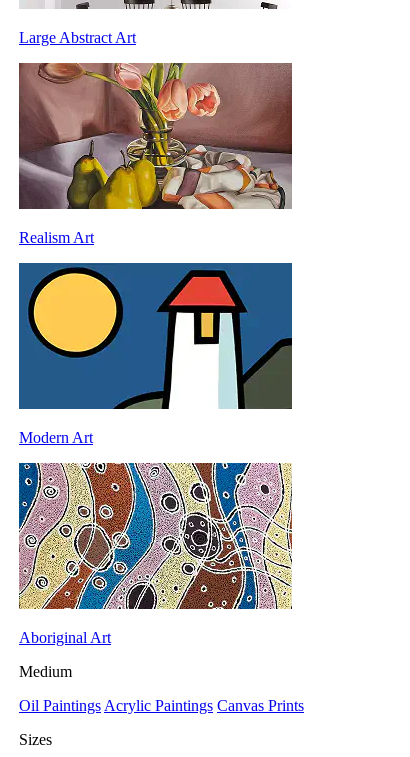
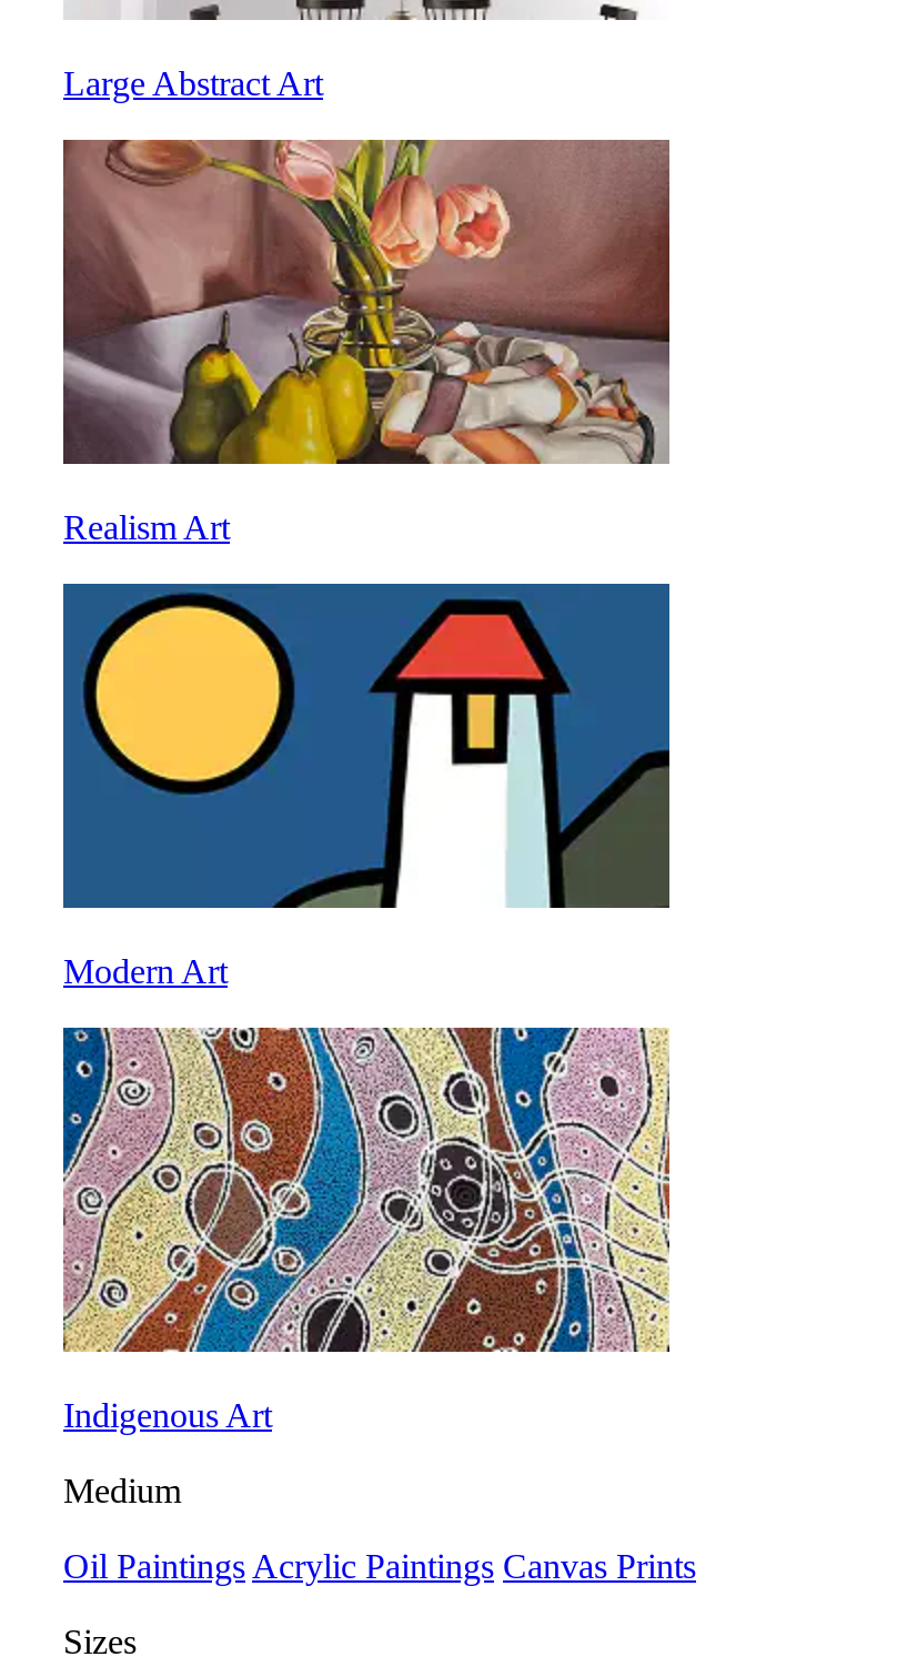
[19,629,111,646] Aboriginal Art -> [63,1396,272,1434] Indigenous Art

